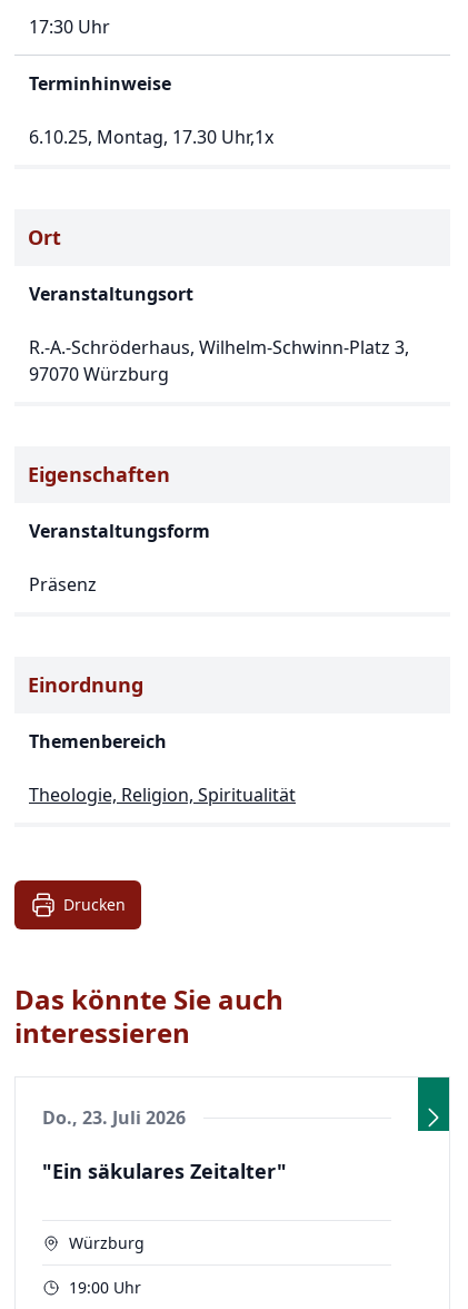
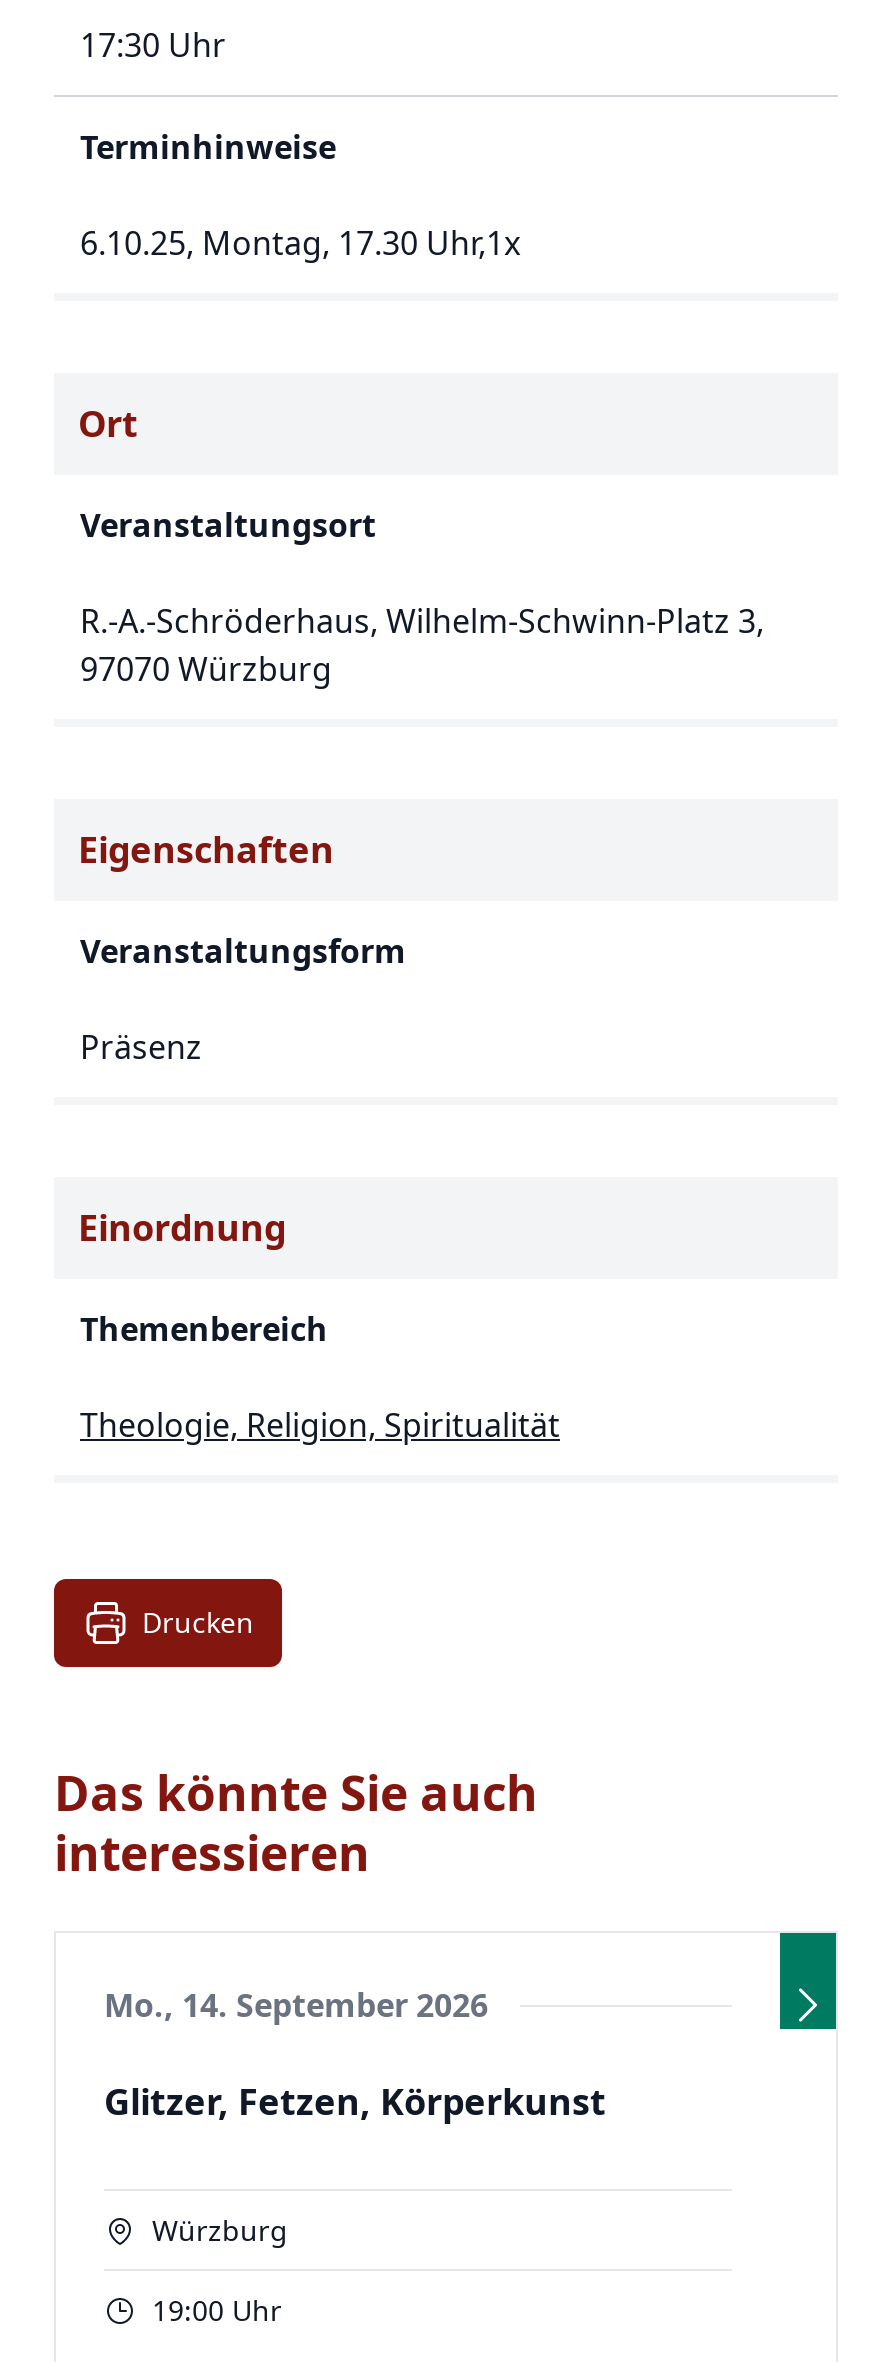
[42,1105,186,1130] Do., 23. Juli 2026 -> [104,1983,488,2027] Mo., 14. September 2026
[42,1158,287,1184] "Ein säkulares Zeitalter" -> [104,2077,606,2125] Glitzer, Fetzen, Körperkunst

